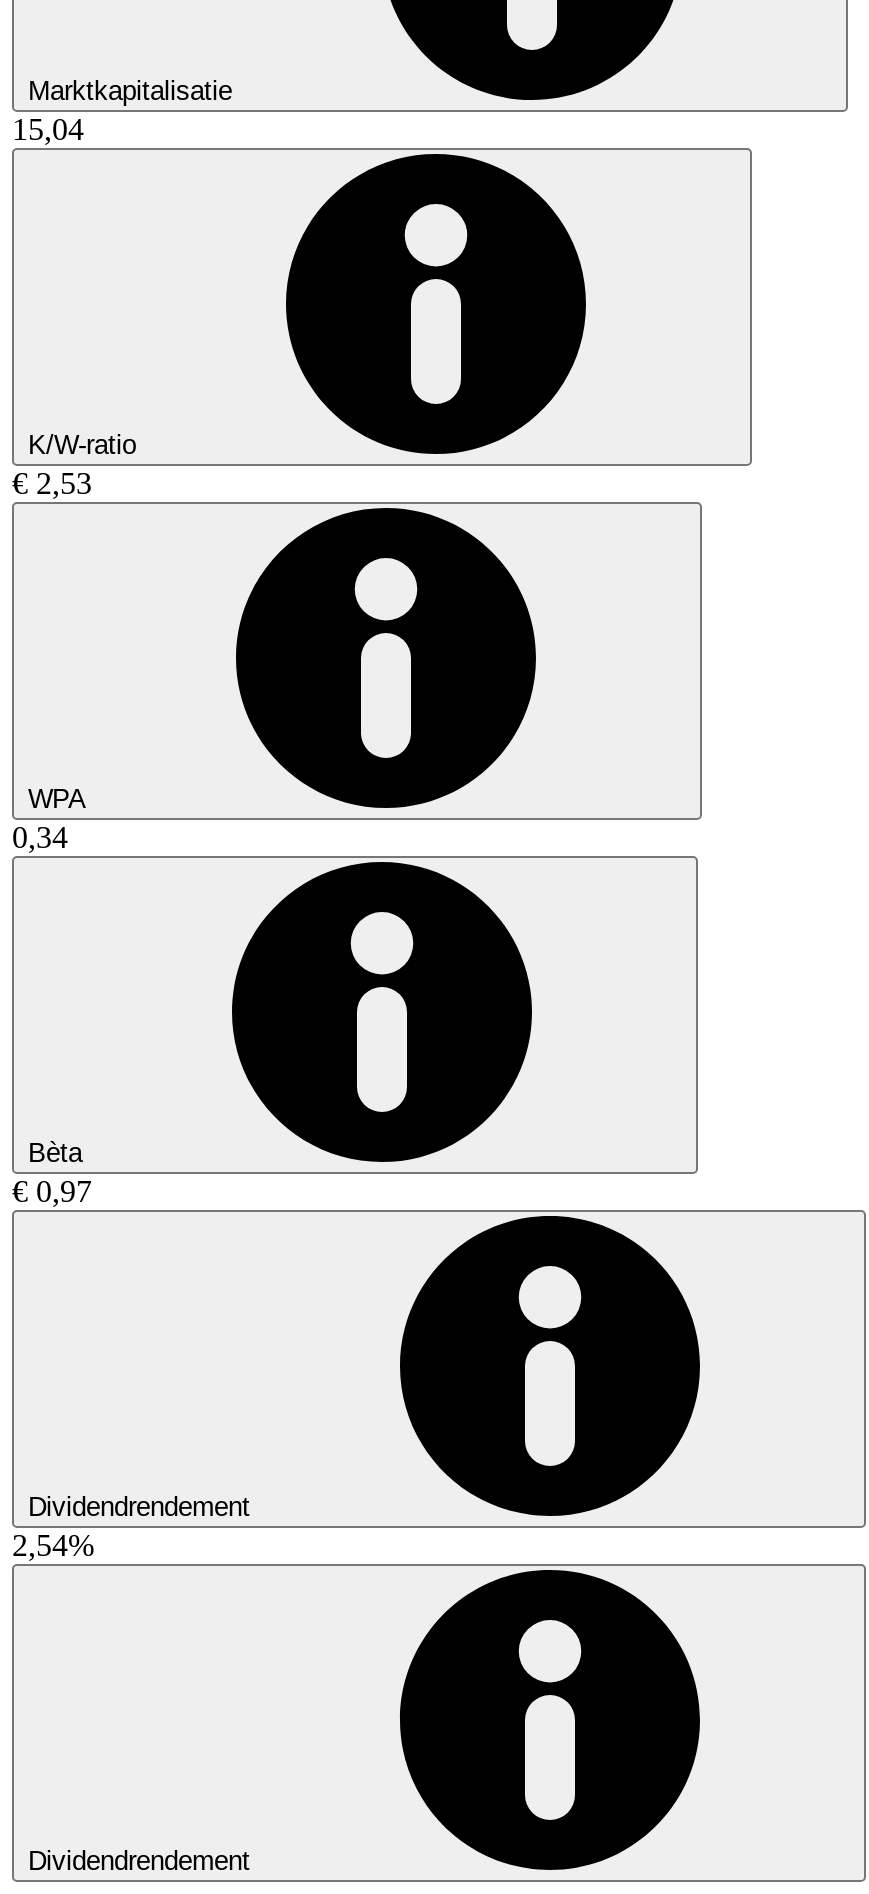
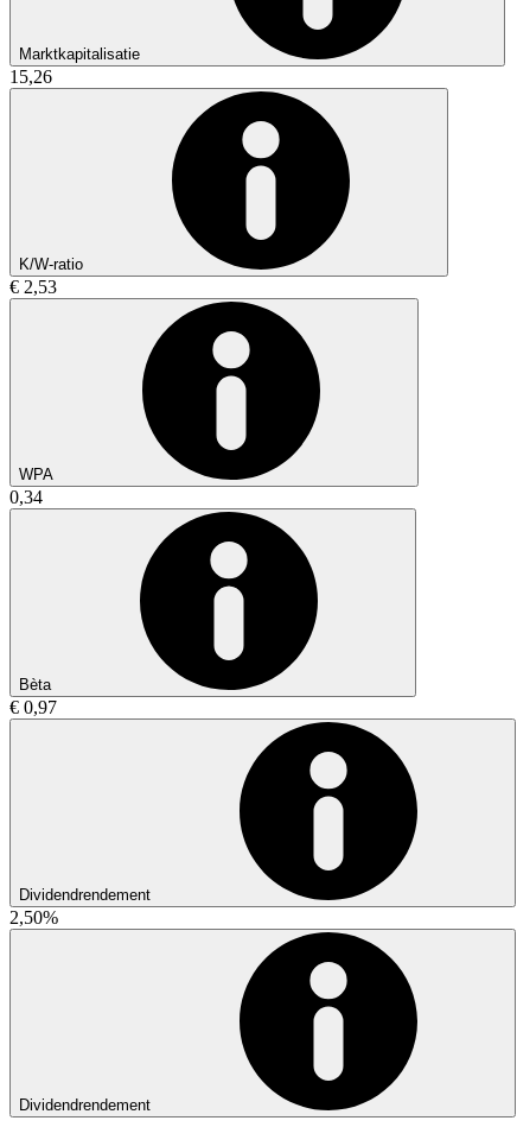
[12,112,84,146] 15,04 -> [9,66,52,86] 15,26
[12,1528,94,1562] 2,54% -> [9,907,58,927] 2,50%

